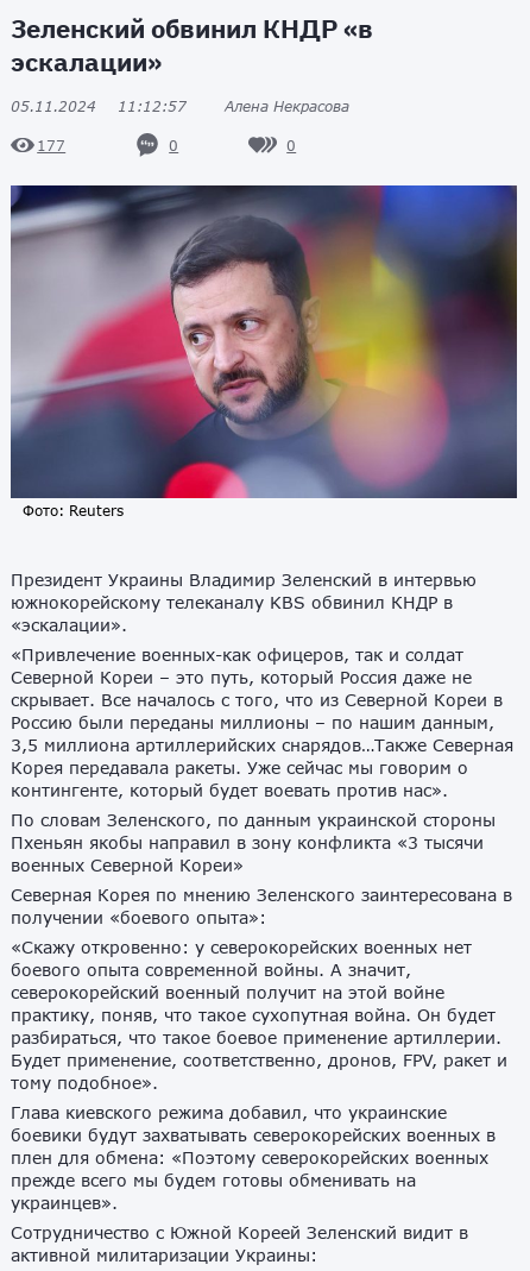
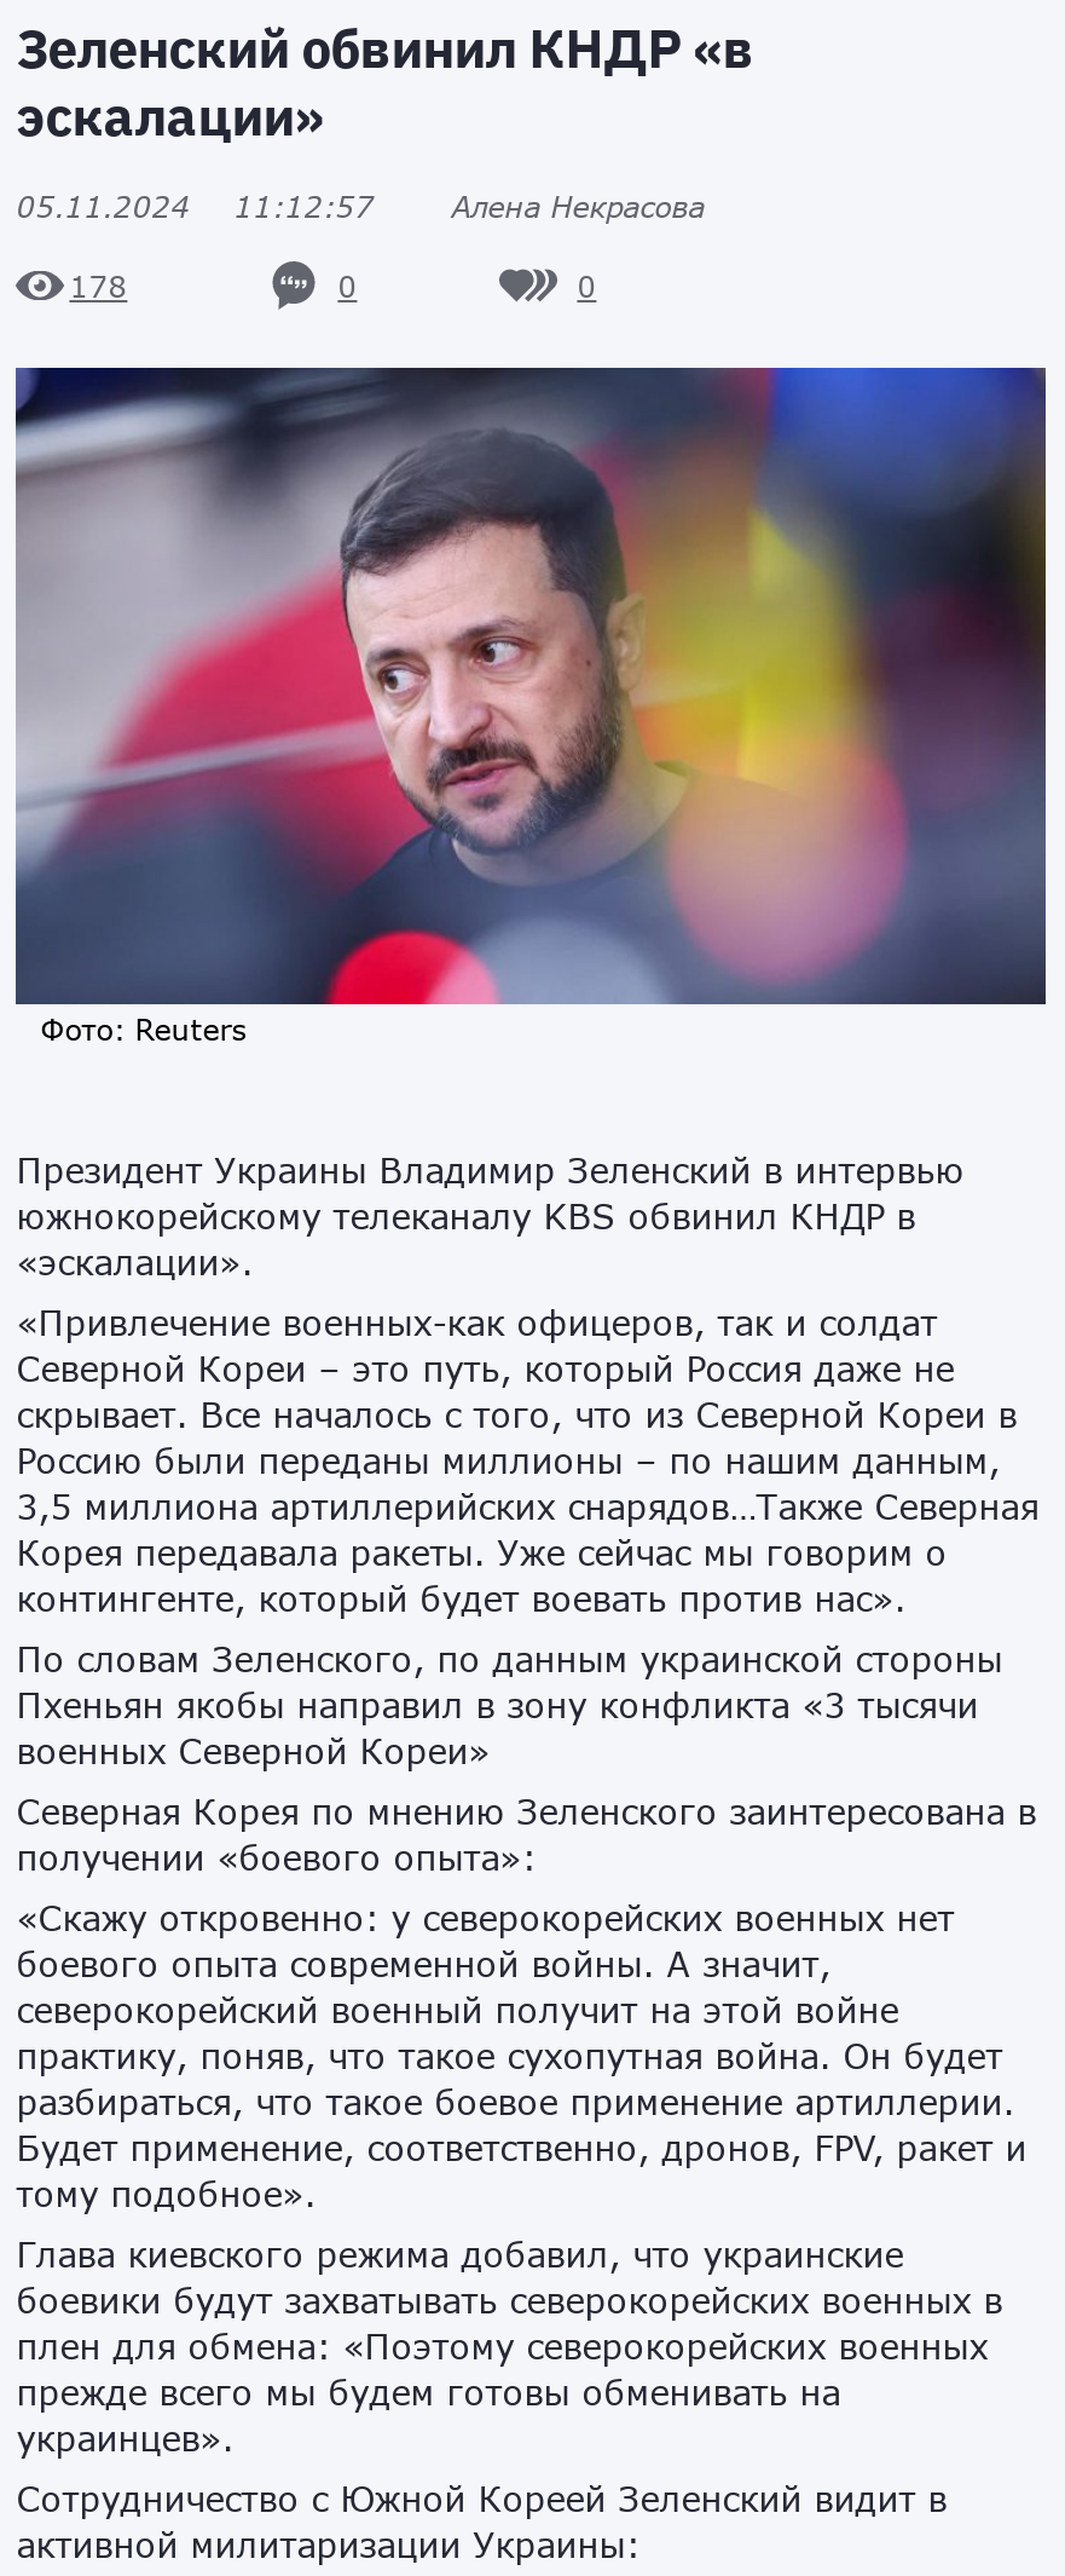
[37,137,66,155] 177 -> [69,269,127,305] 178

